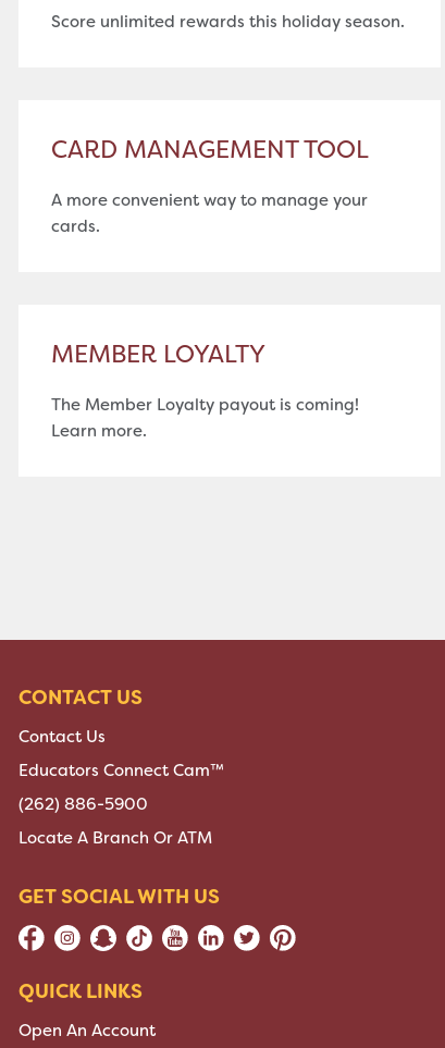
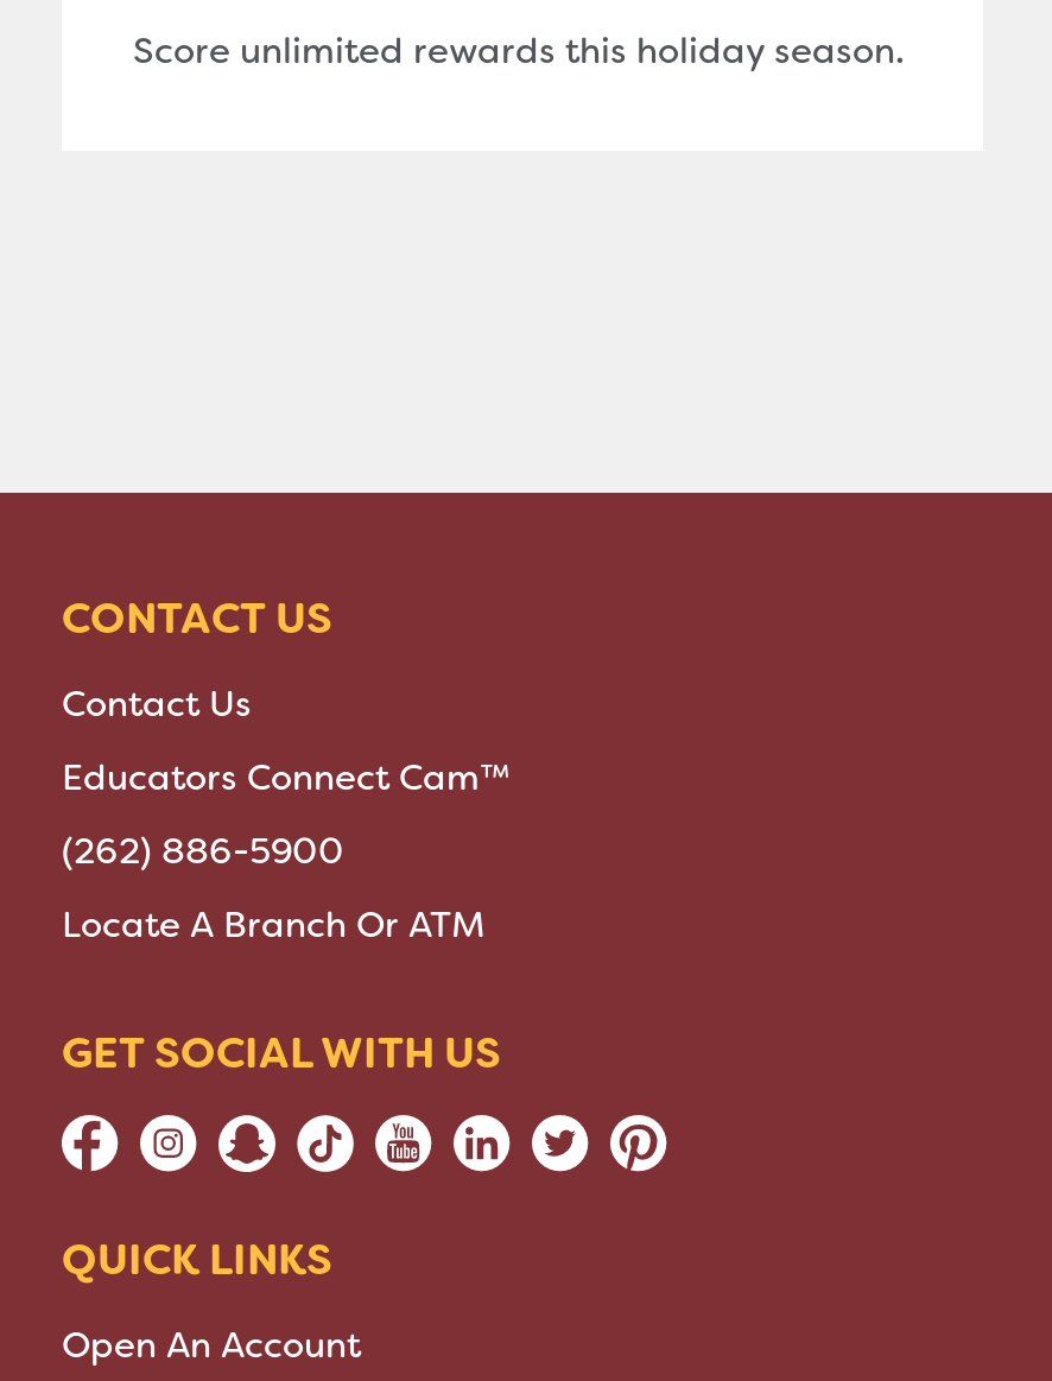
[51,133,369,237] CARD MANAGEMENT TOOL | A more convenient way to manage your | cards. -> none
[51,337,359,442] MEMBER LOYALTY | The Member Loyalty payout is coming! | Learn more. -> none

